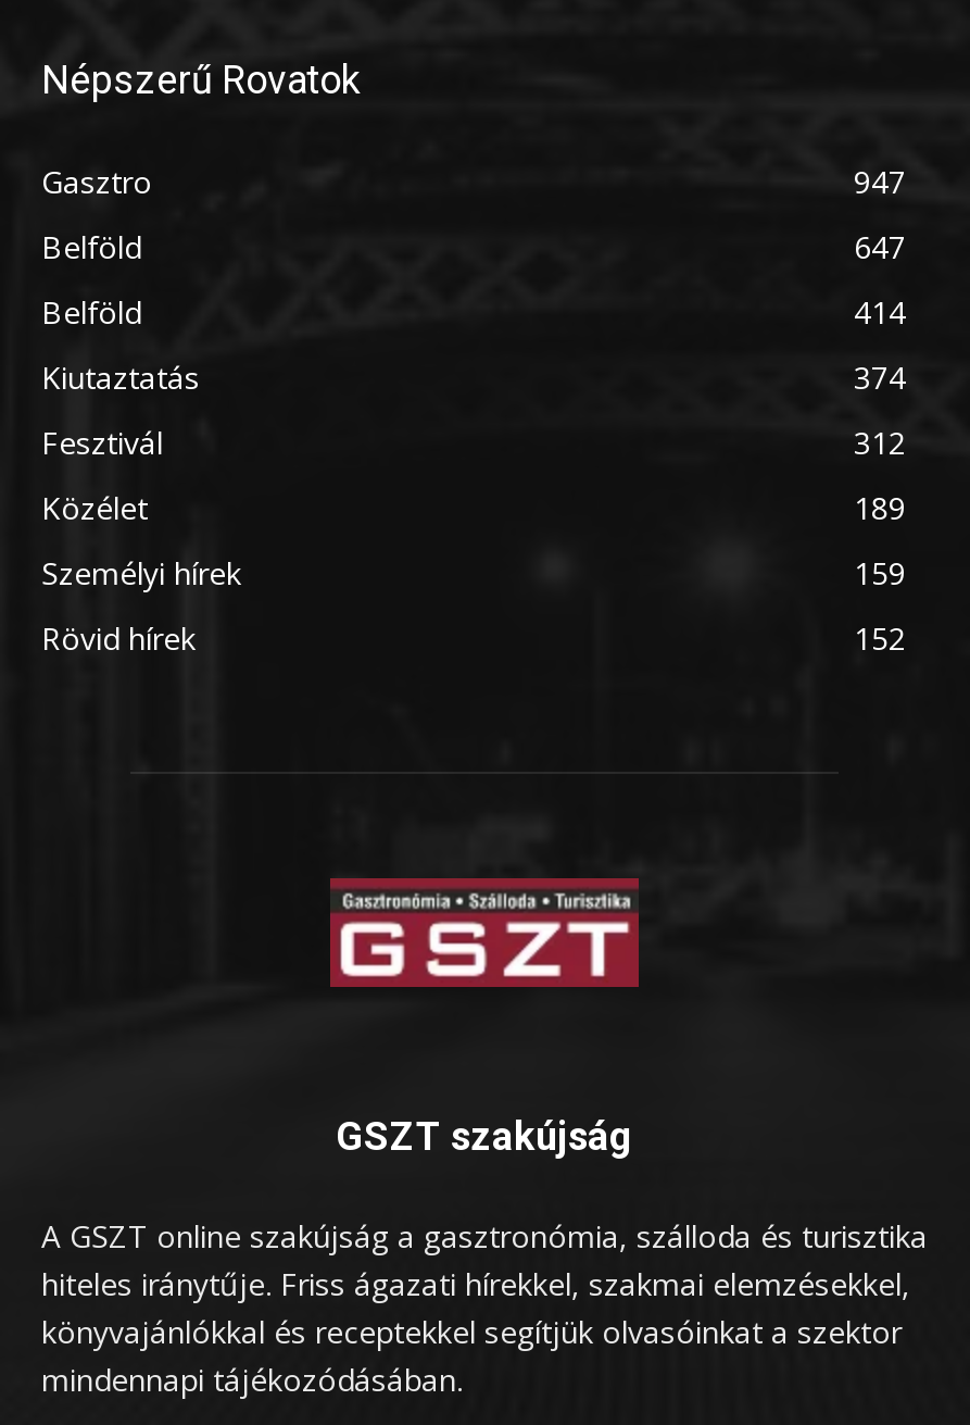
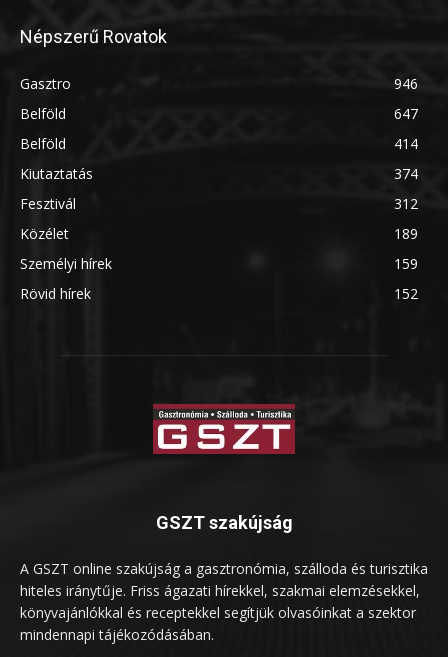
[854,162,906,203] 947 -> [394,74,418,93] 946

